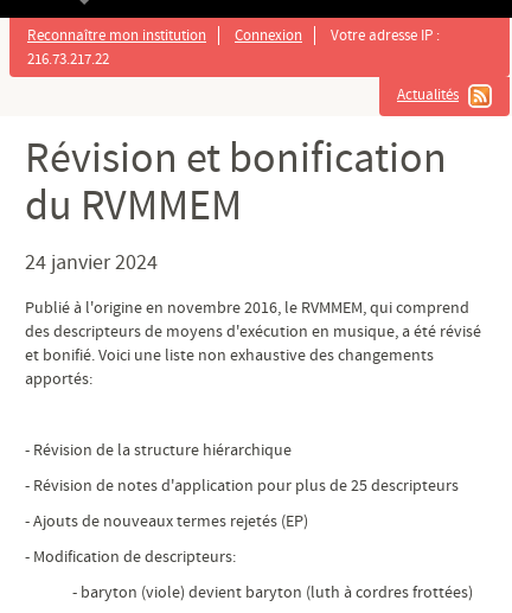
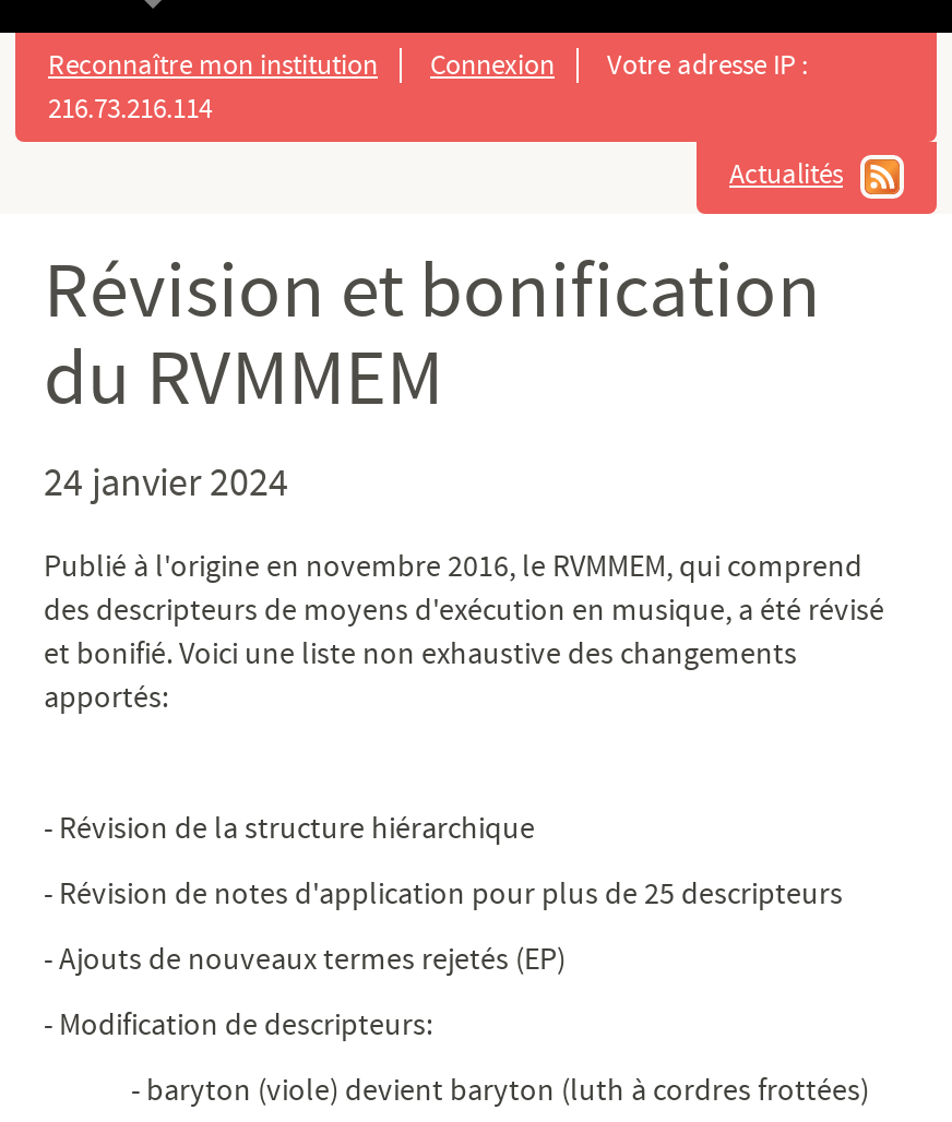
[27,50,109,69] 216.73.217.22 -> [48,92,212,127] 216.73.216.114

